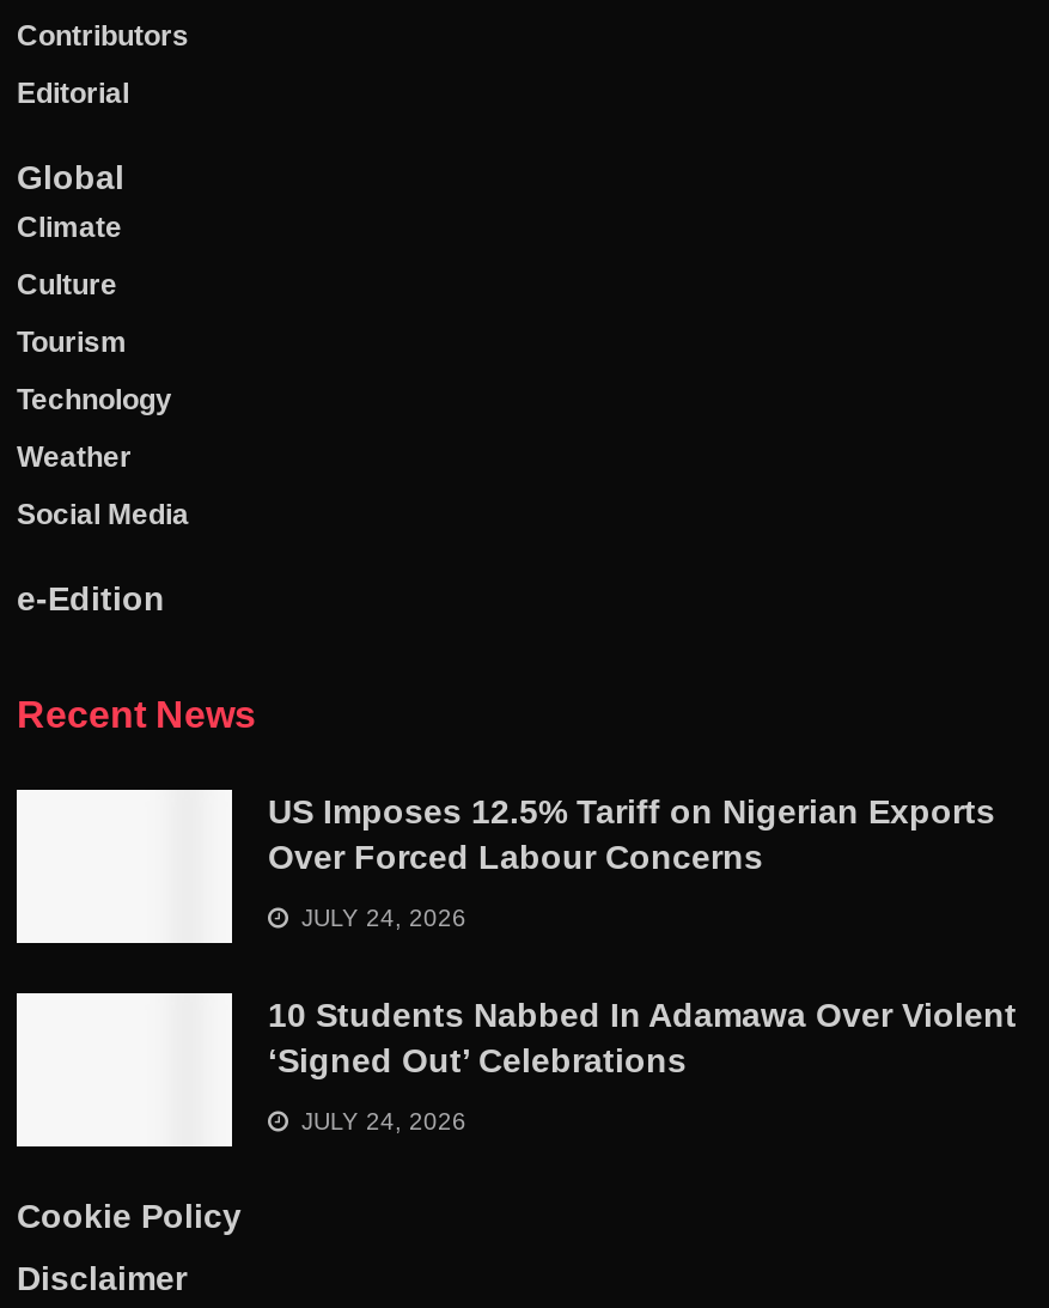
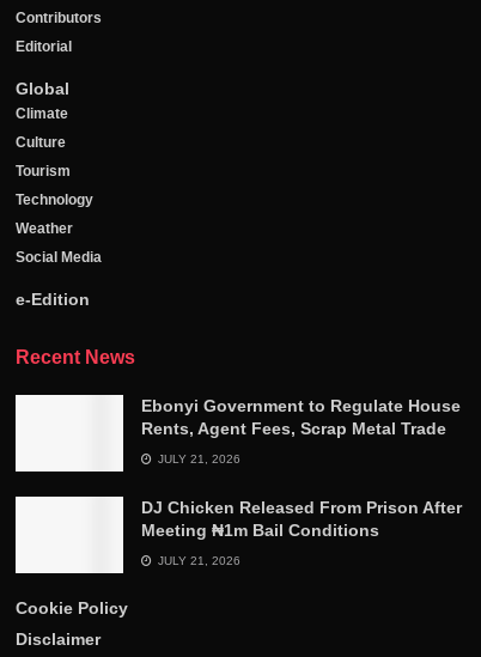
[268,792,995,876] US Imposes 12.5% Tariff on Nigerian Exports | Over Forced Labour Concerns -> [141,396,461,438] Ebonyi Government to Regulate House | Rents, Agent Fees, Scrap Metal Trade
[294,905,466,931] JULY 24, 2026 -> [154,452,240,466] JULY 21, 2026
[268,996,1017,1079] 10 Students Nabbed In Adamawa Over Violent | ‘Signed Out’ Celebrations -> [141,498,462,540] DJ Chicken Released From Prison After | Meeting ₦1m Bail Conditions
[294,1108,466,1134] JULY 24, 2026 -> [154,554,240,567] JULY 21, 2026

